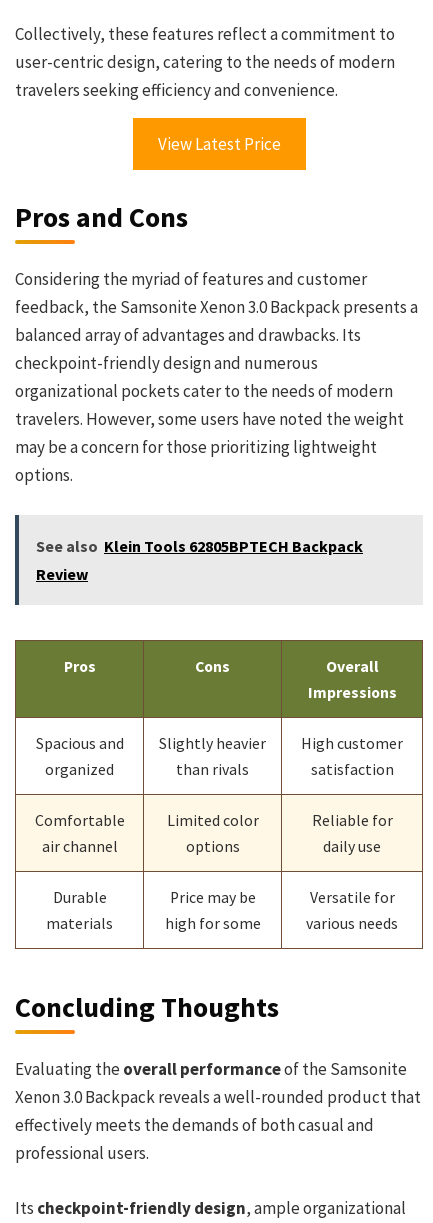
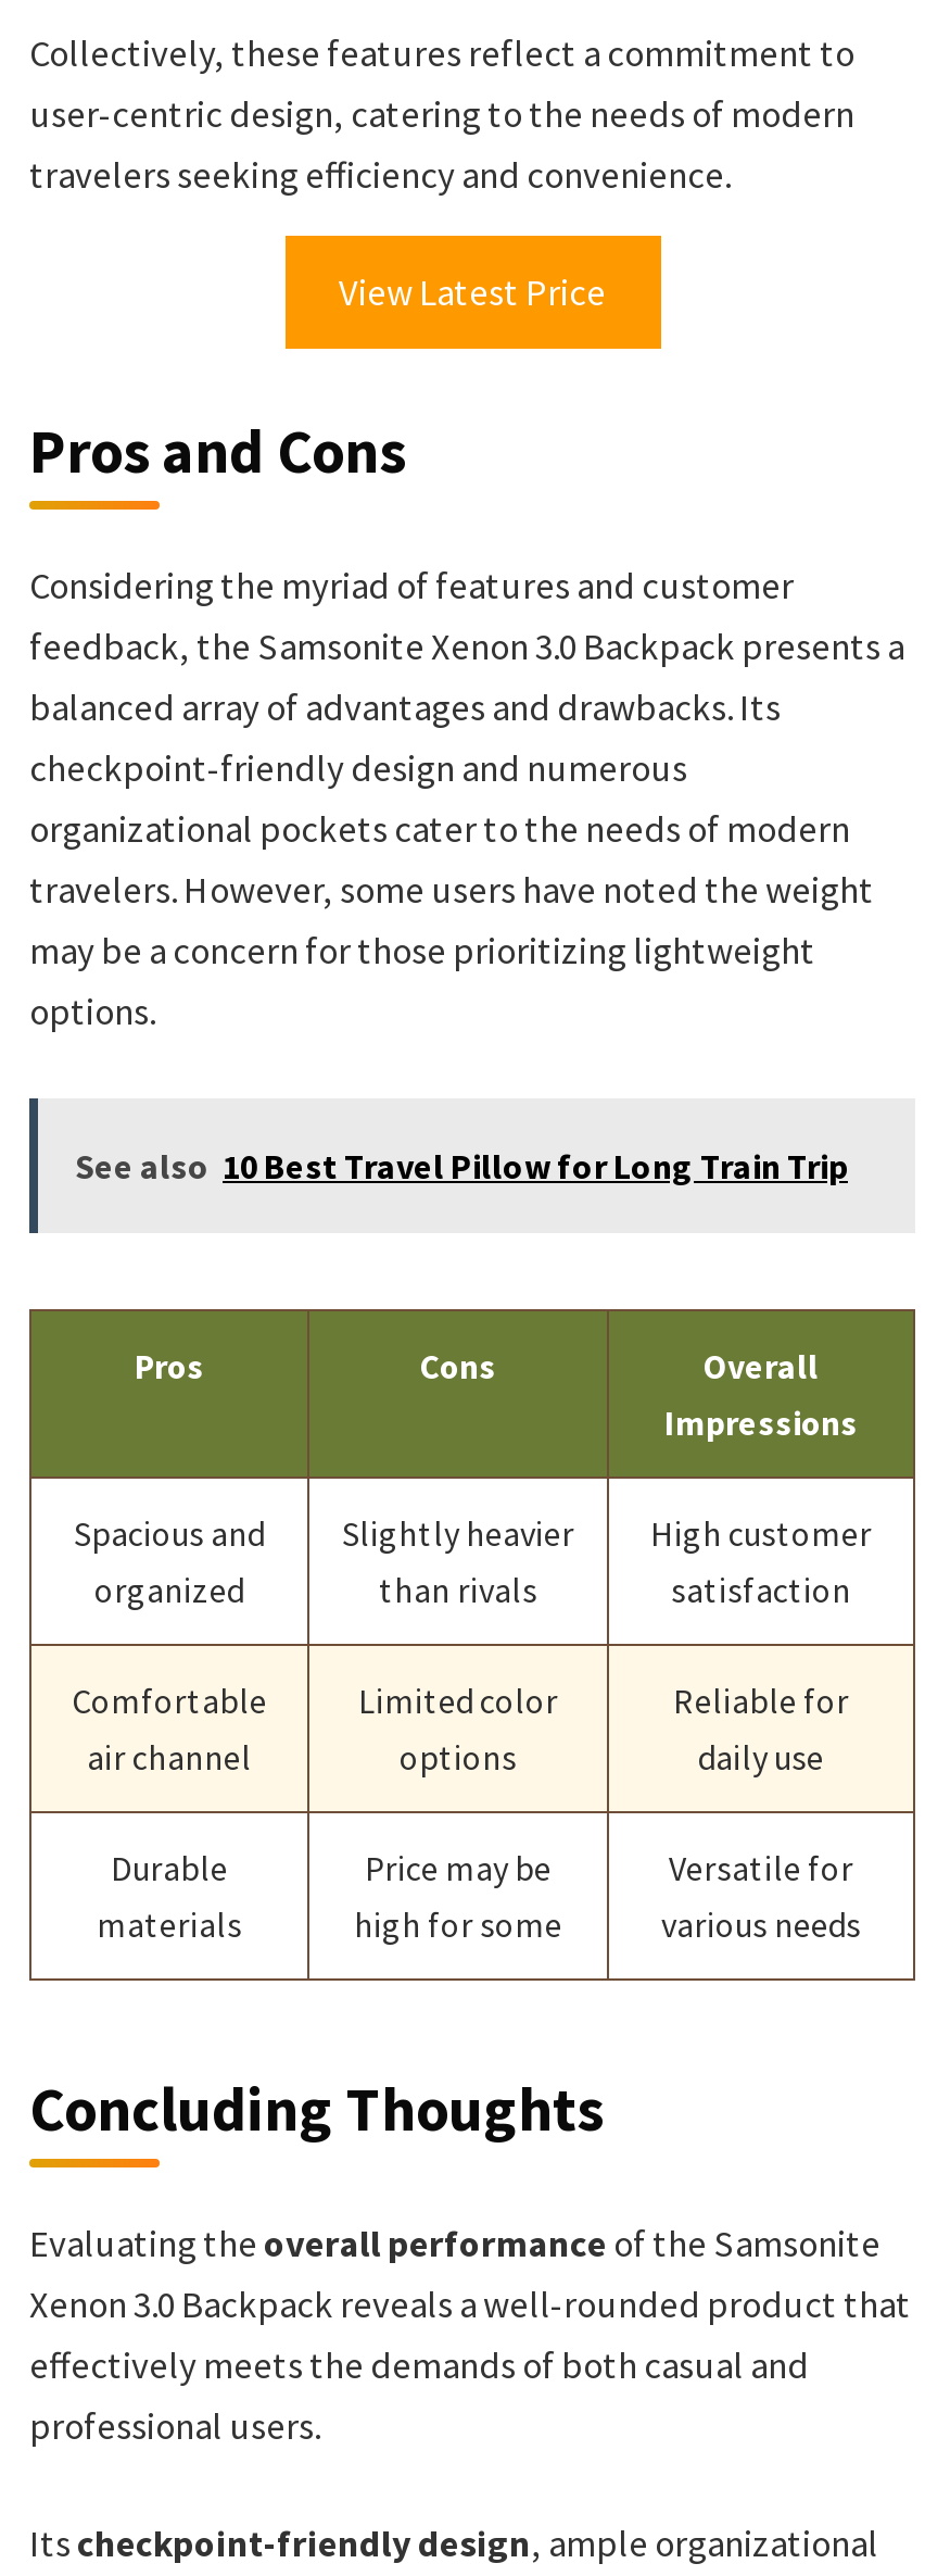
[36,536,363,584] See also Klein Tools 62805BPTECH Backpack | Review -> [75,1144,848,1188] See also 10 Best Travel Pillow for Long Train Trip

